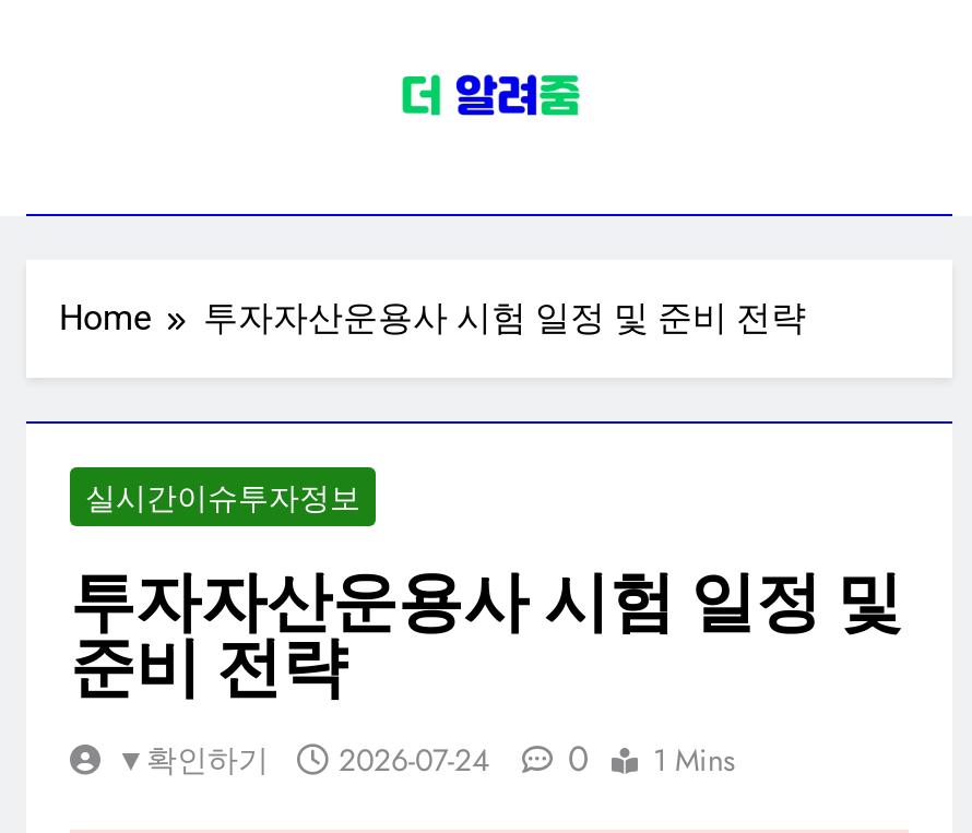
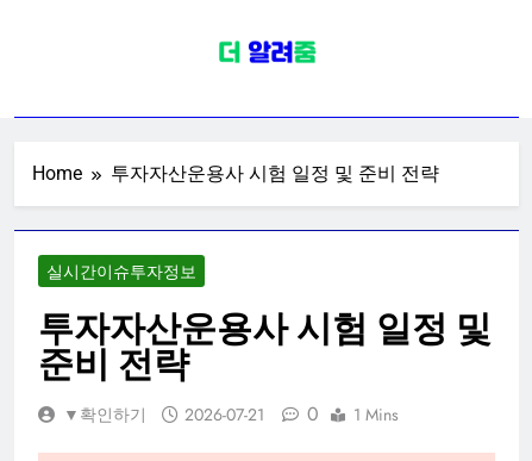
[339,737,489,781] 2026-07-24 -> [184,402,264,426] 2026-07-21

